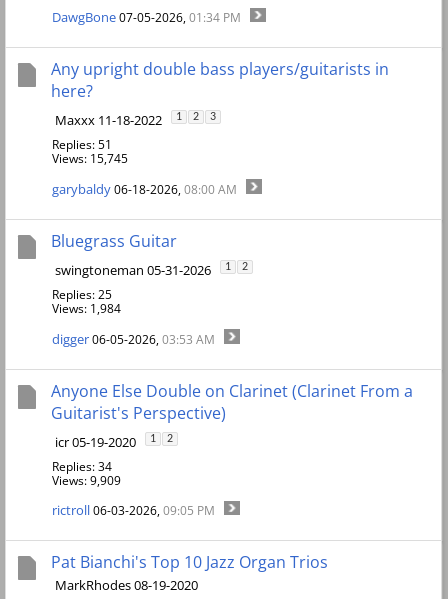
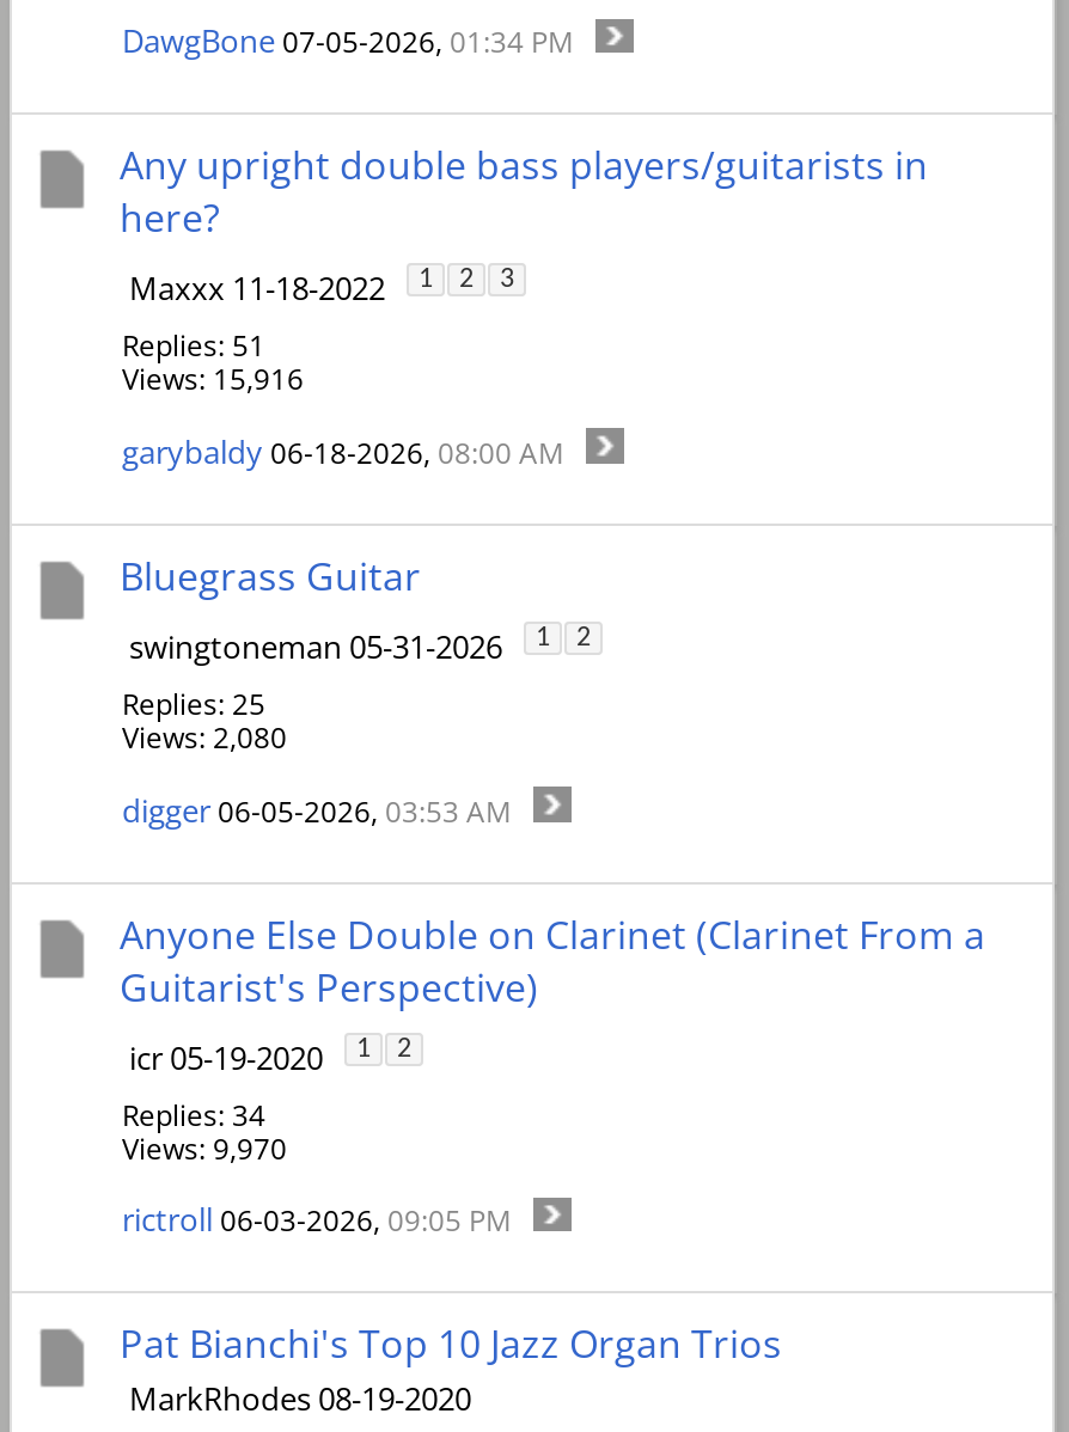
[52,150,128,167] Views: 15,745 -> [122,359,304,400] Views: 15,916
[52,300,121,317] Views: 1,984 -> [122,717,287,758] Views: 2,080
[52,472,121,489] Views: 9,909 -> [122,1128,287,1169] Views: 9,970

